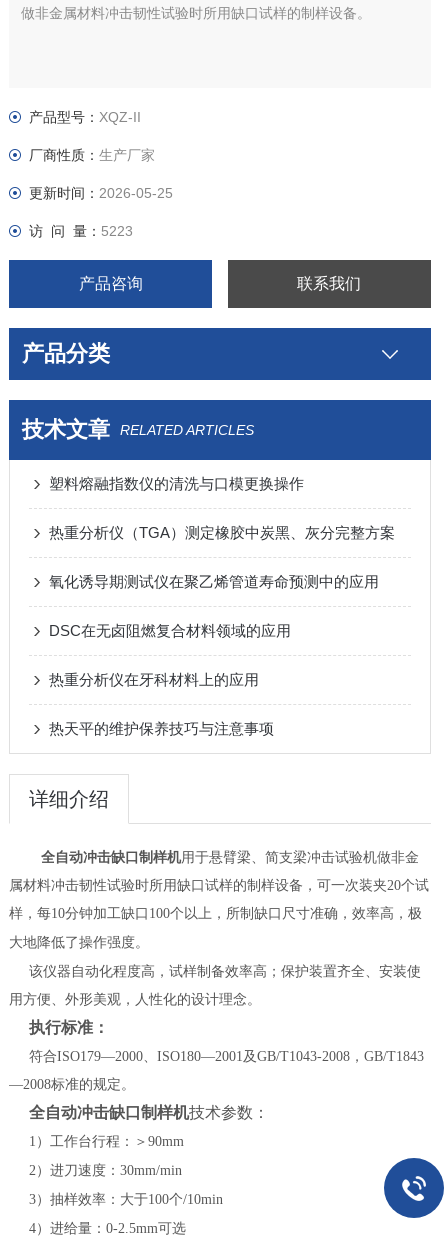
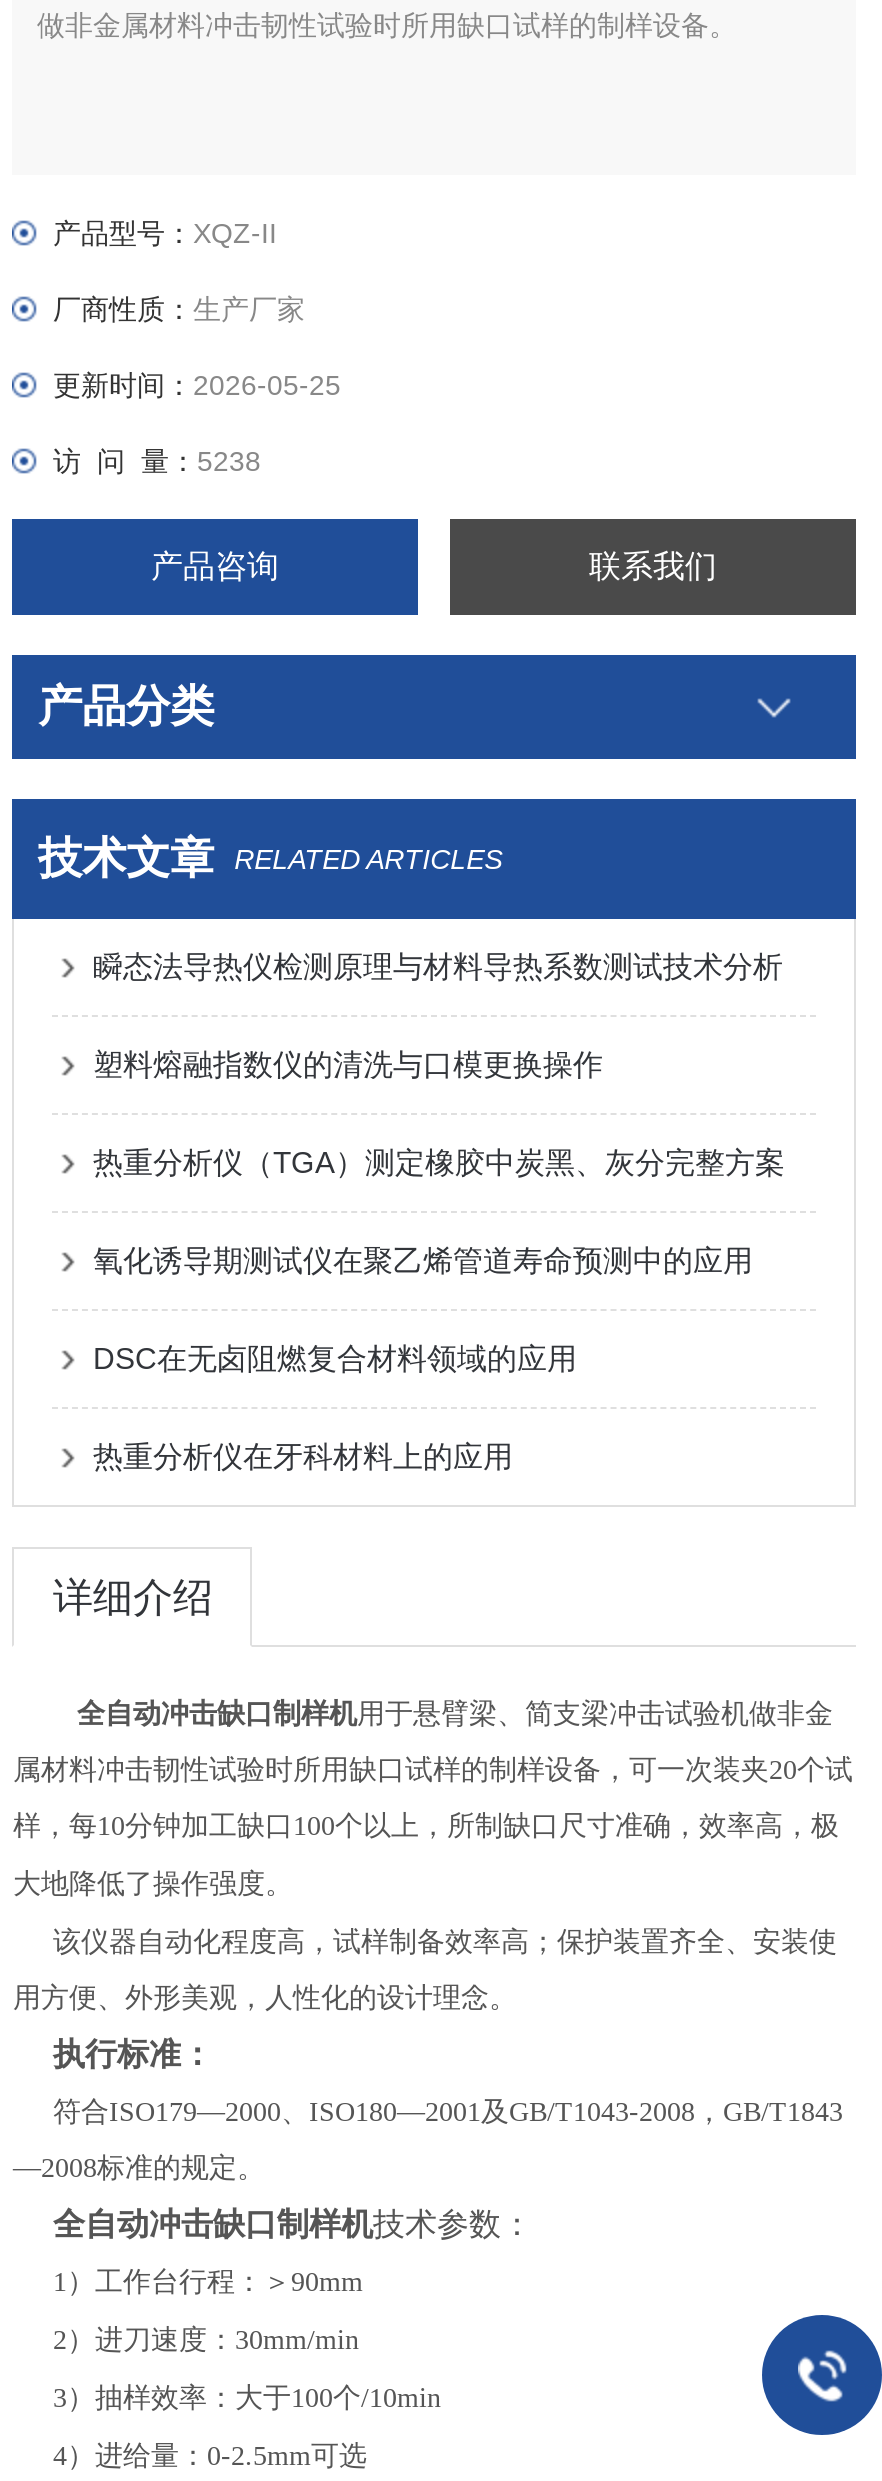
[29,223,133,239] 访 问 量：5223 -> [53,445,261,477] 访 问 量：5238
none -> [93,949,783,983] 瞬态法导热仪检测原理与材料导热系数测试技术分析
moved [49,475,395,688] -> [93,1047,785,1473]: 塑料熔融指数仪的清洗与口模更换操作 | 热重分析仪（TGA）测定橡胶中炭黑、灰分完整方案 | 氧化诱导期测试仪在聚乙烯管道寿命预测中的应用 | DSC在无卤阻燃复合材料领域的应用 | 热重分析仪在牙科材料上的应用
[49,720,274,737] 热天平的维护保养技巧与注意事项 -> none

